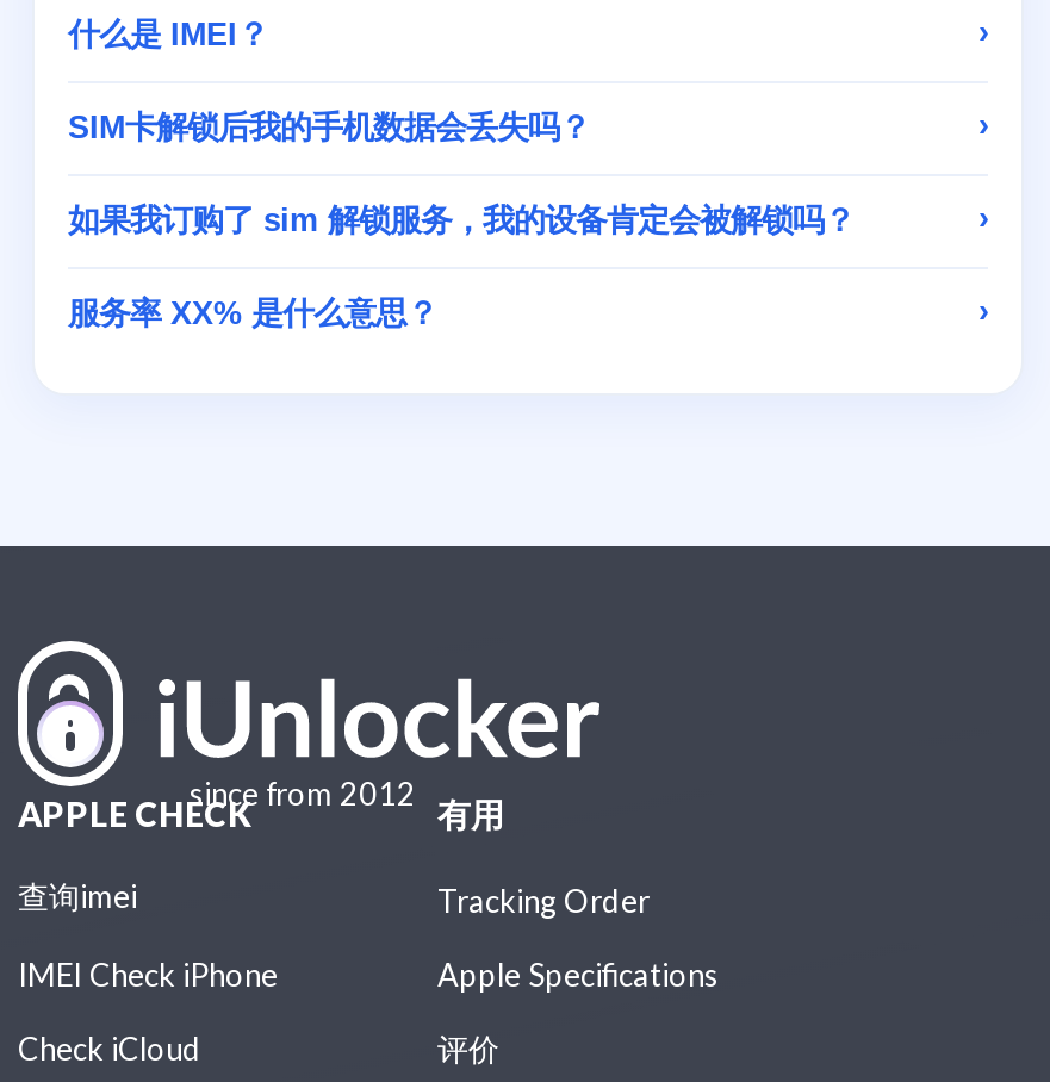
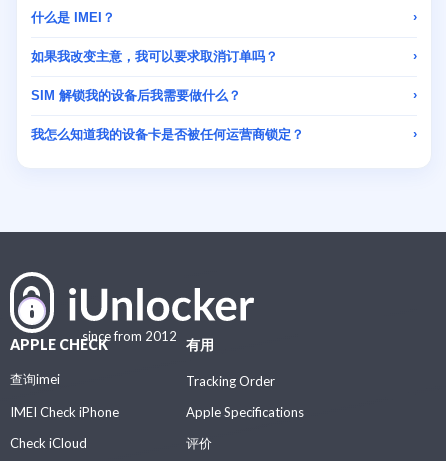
[68,110,590,146] SIM卡解锁后我的手机数据会丢失吗？ -> [31,49,278,64] 如果我改变主意，我可以要求取消订单吗？
[68,203,855,239] 如果我订购了 sim 解锁服务，我的设备肯定会被解锁吗？ -> [31,88,241,103] SIM 解锁我的设备后我需要做什么？
[68,296,437,332] 服务率 XX% 是什么意思？ -> [31,127,304,142] 我怎么知道我的设备卡是否被任何运营商锁定？

